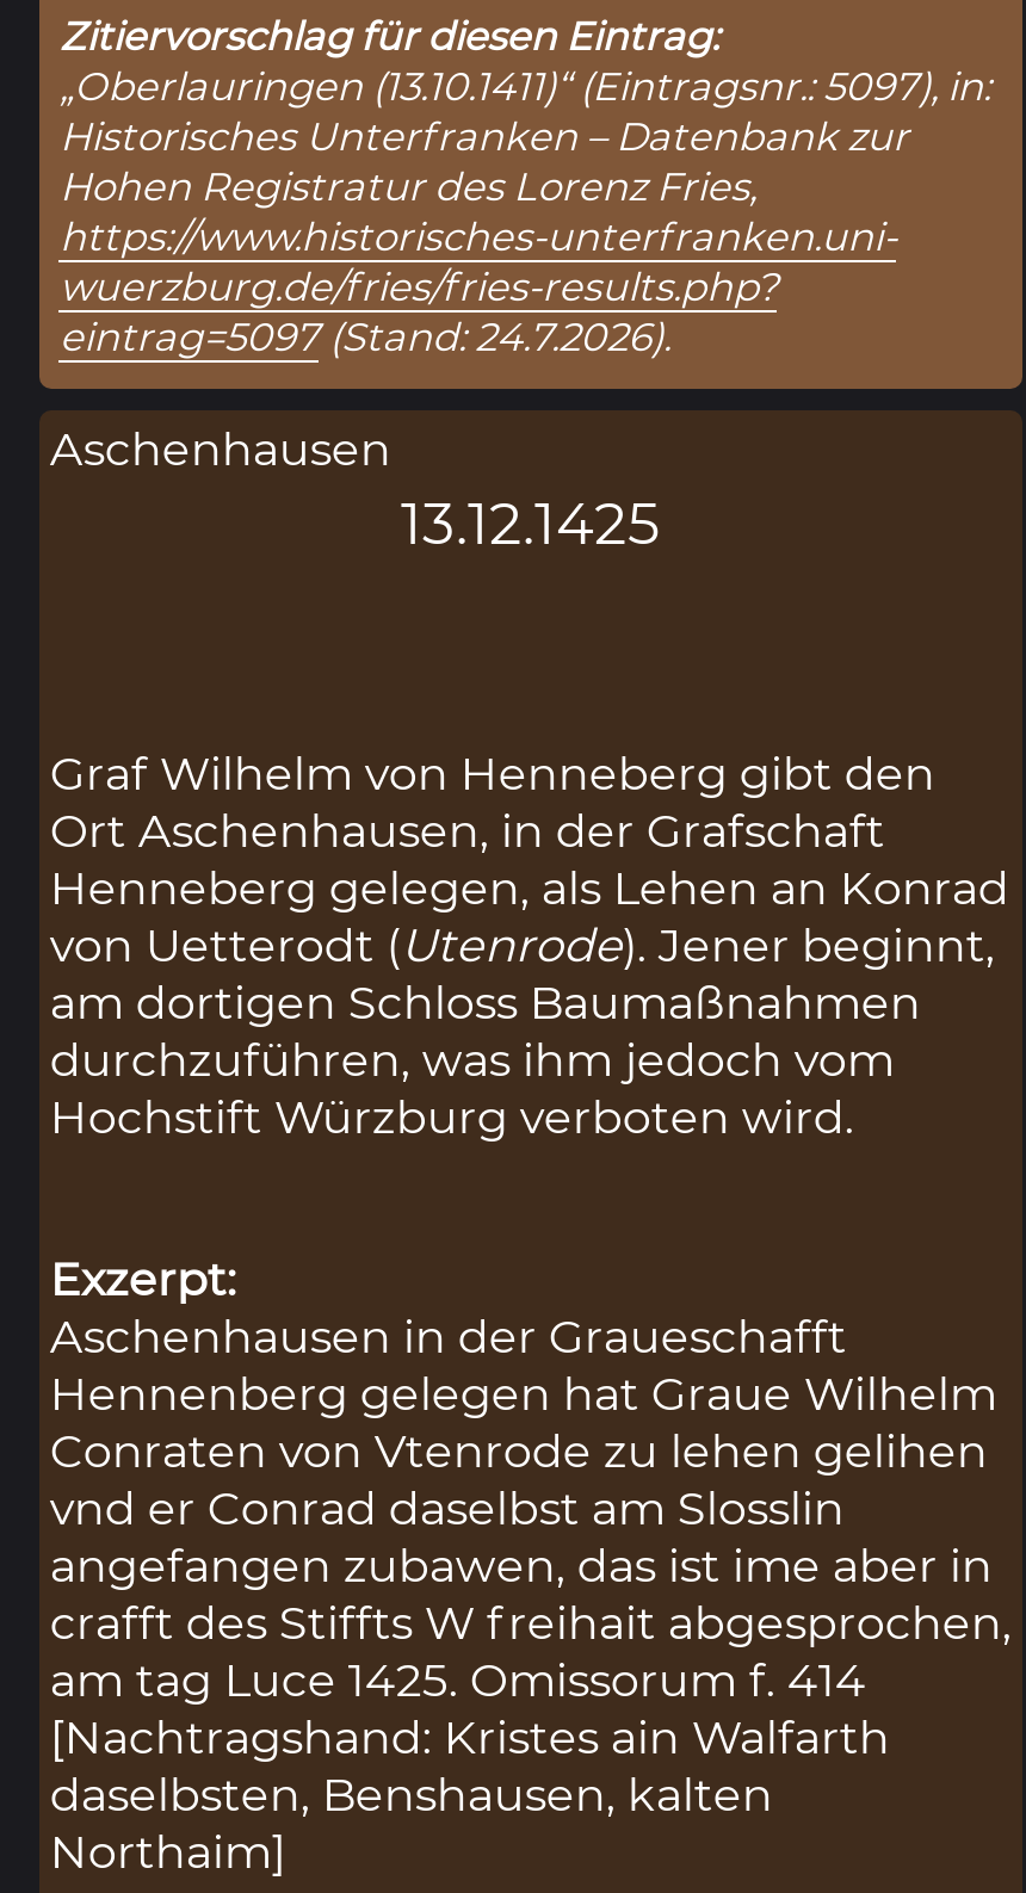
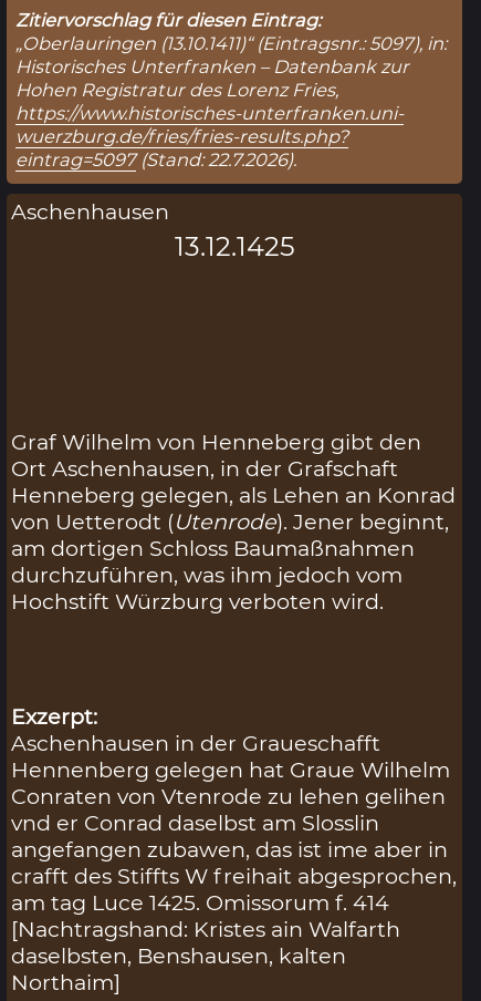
[59,313,670,361] eintrag=5097(Stand: 24.7.2026). -> [16,149,297,171] eintrag=5097(Stand: 22.7.2026).

